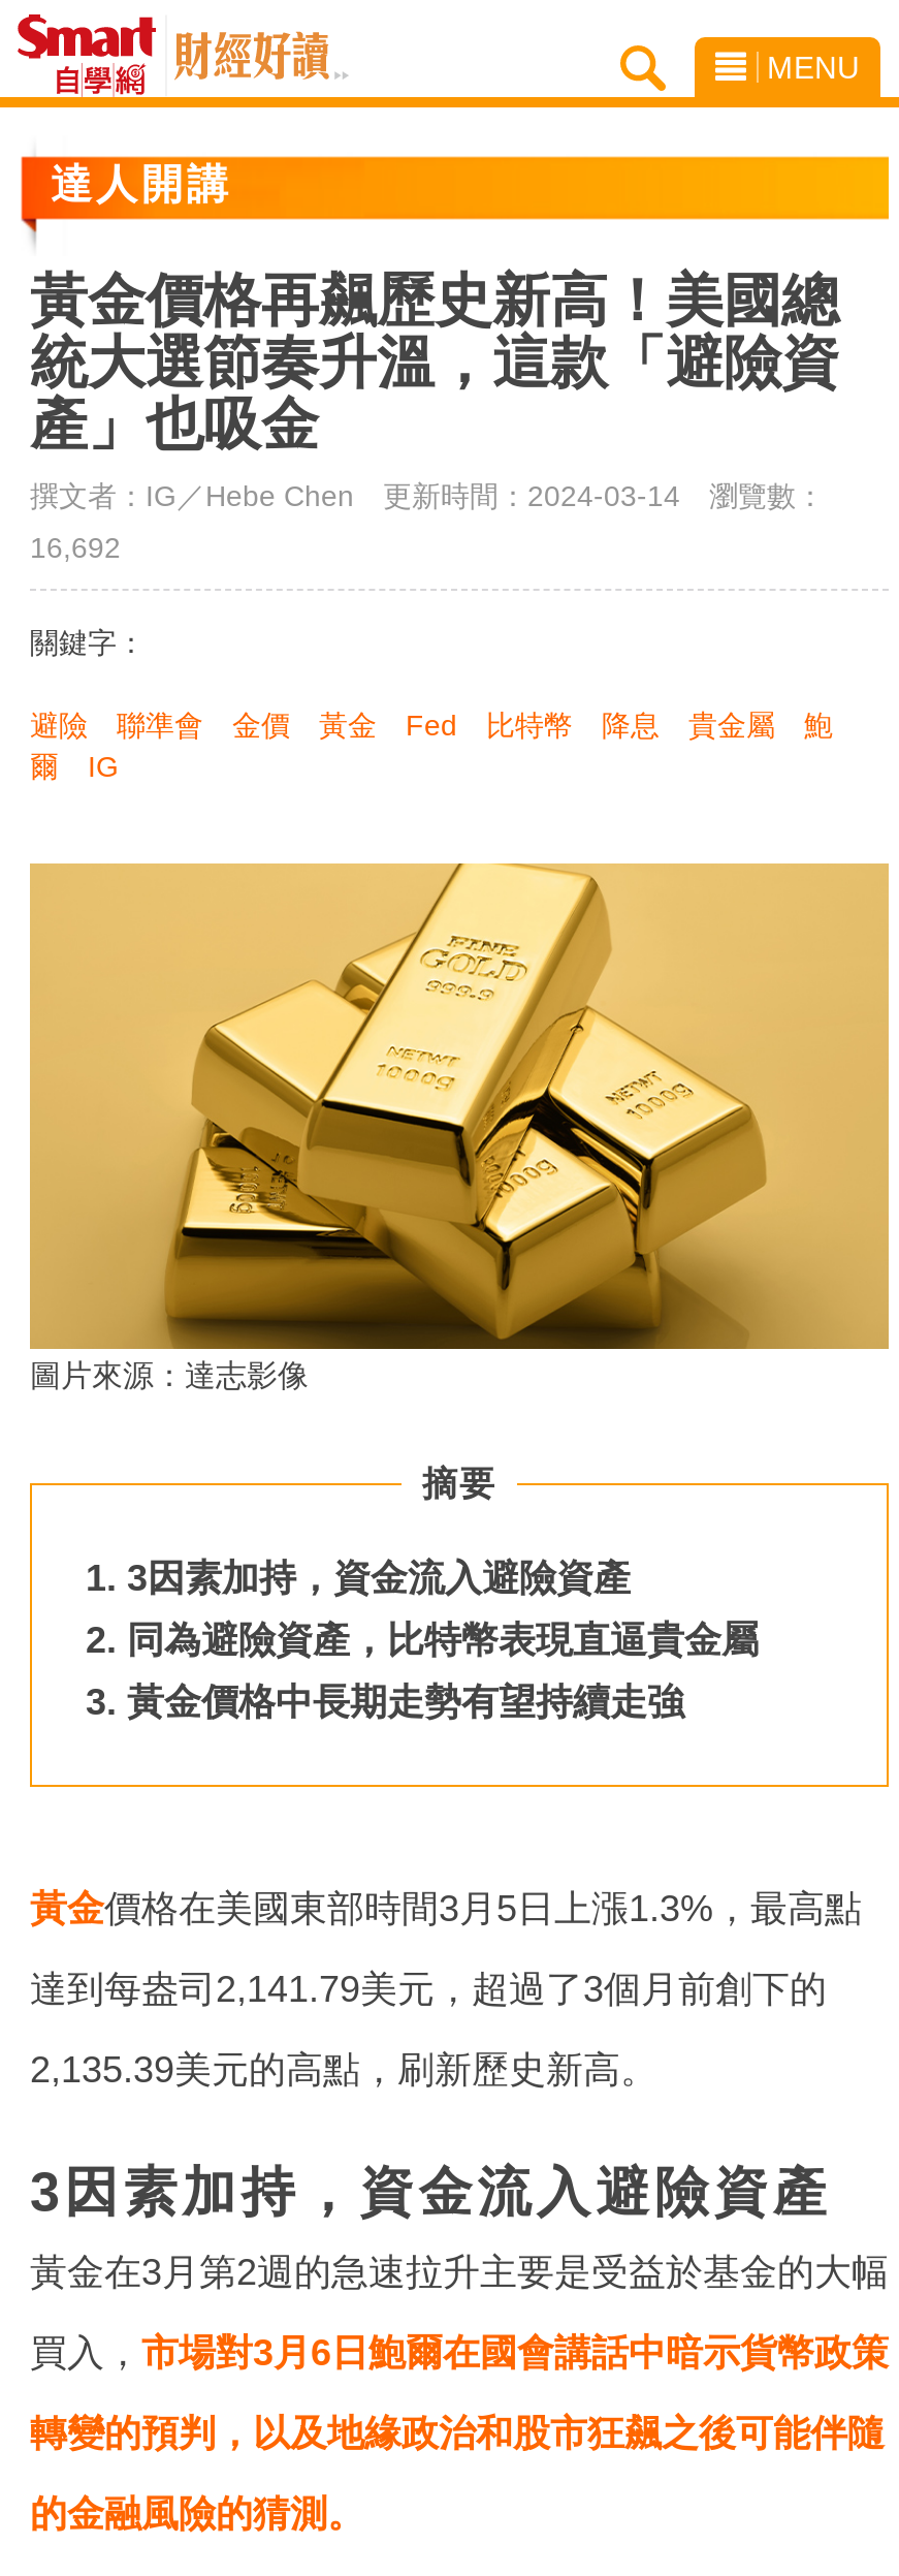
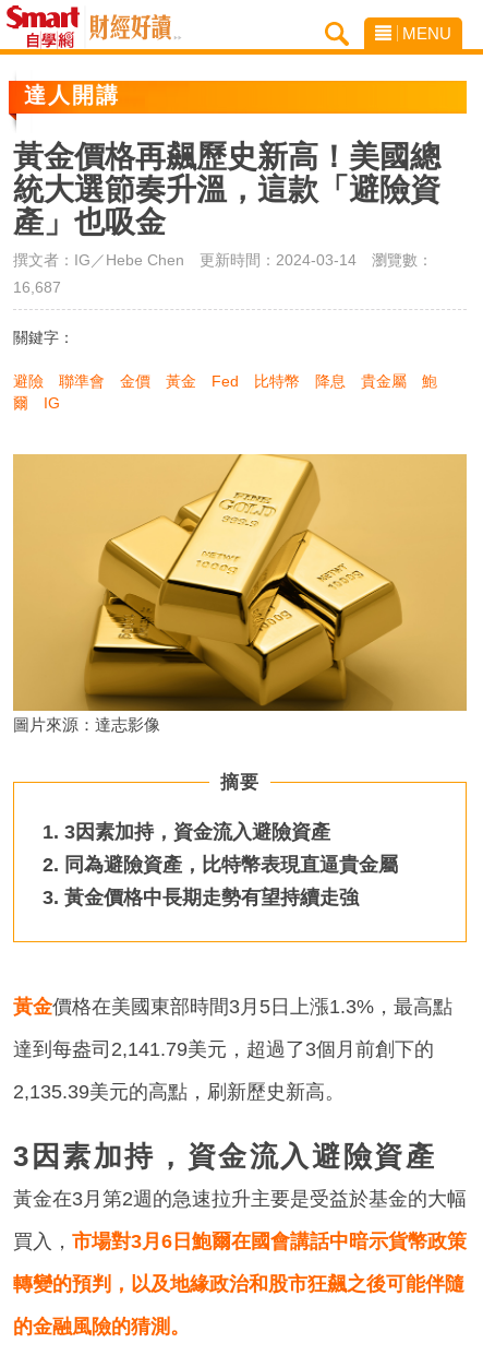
[30,531,121,564] 16,692 -> [13,278,61,296] 16,687

